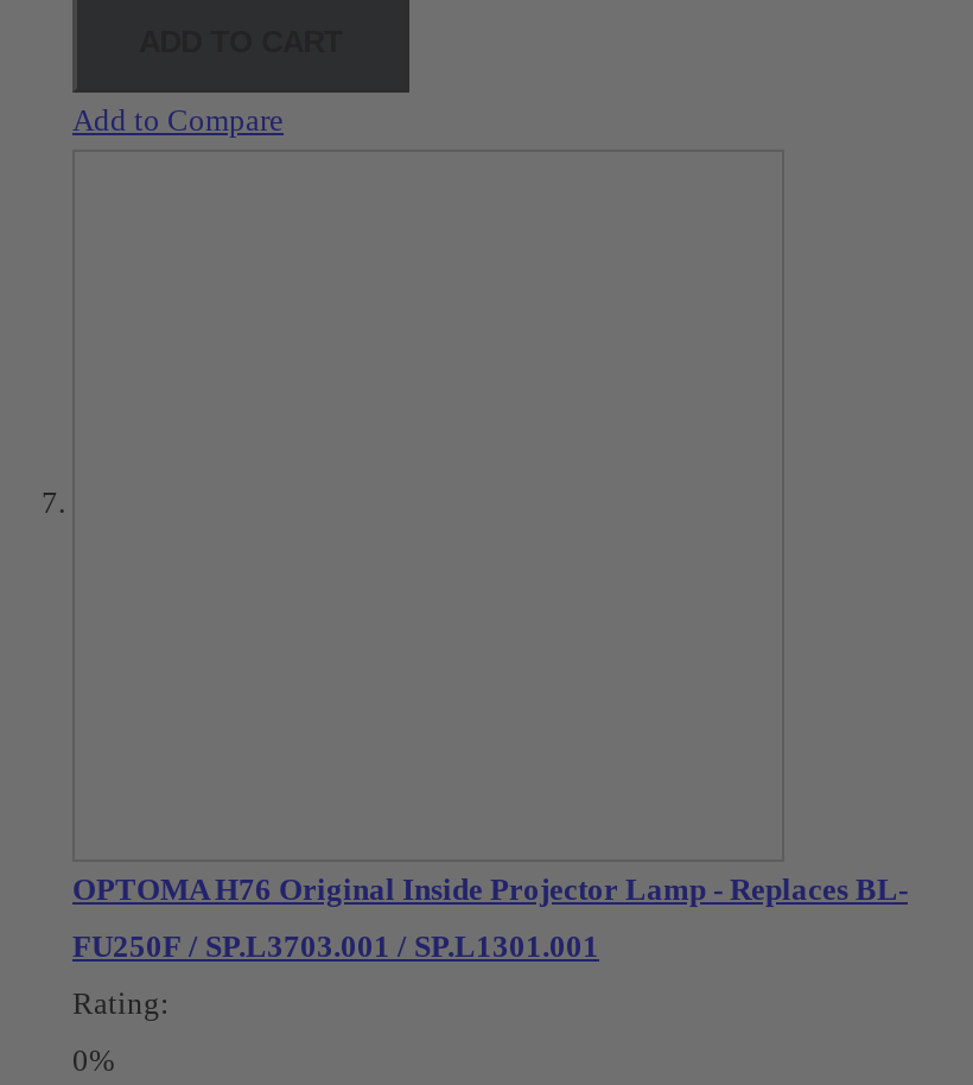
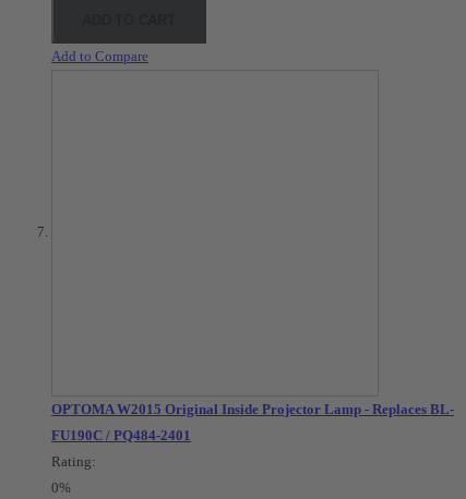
[72,871,908,907] OPTOMA H76 Original Inside Projector Lamp - Replaces BL- -> [51,401,454,417] OPTOMA W2015 Original Inside Projector Lamp - Replaces BL-
[72,928,599,964] FU250F / SP.L3703.001 / SP.L1301.001 -> [51,427,191,443] FU190C / PQ484-2401

